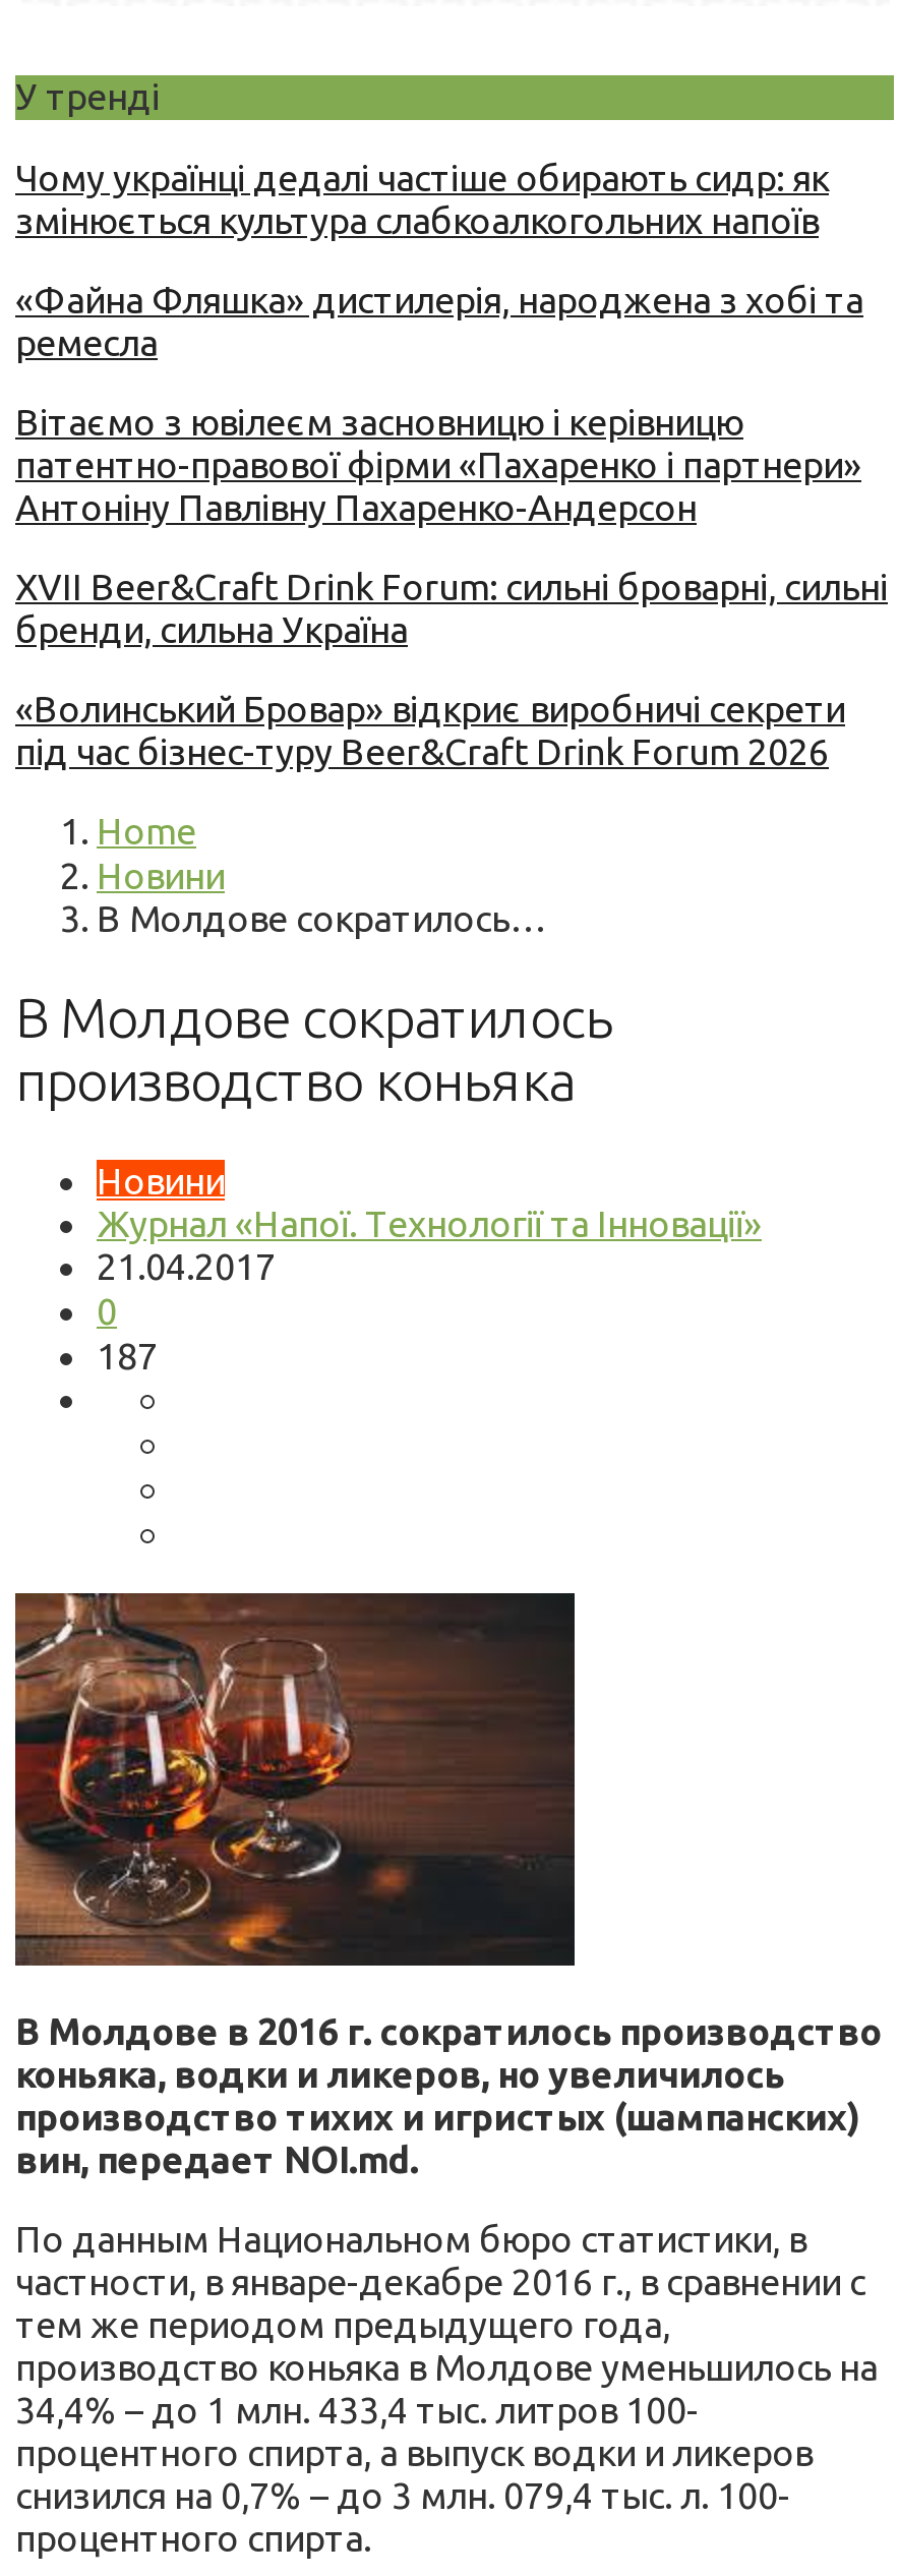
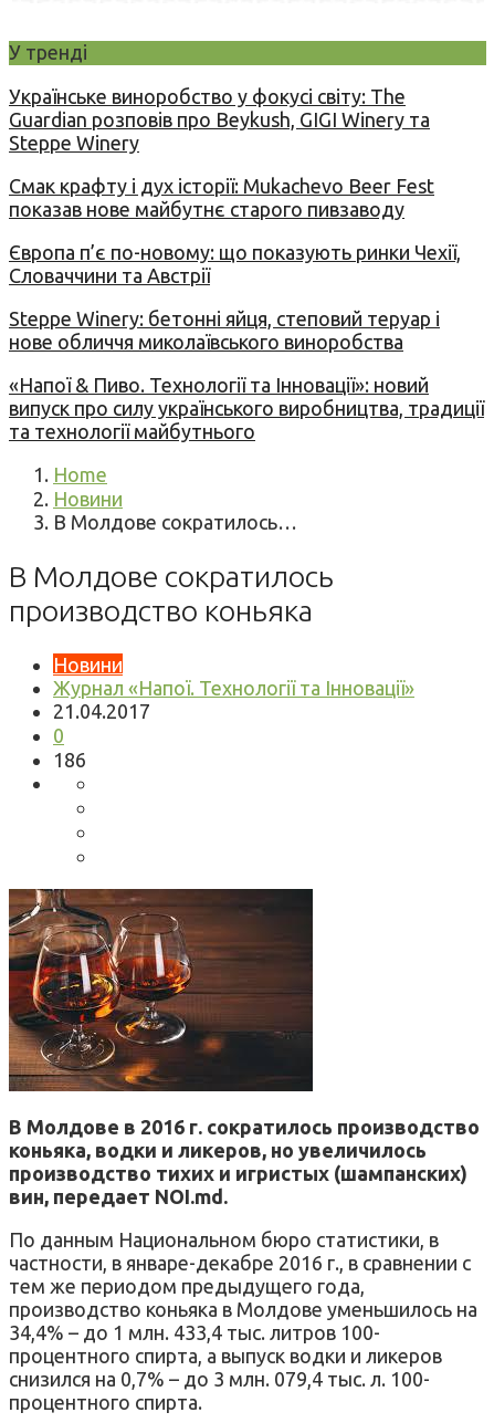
[15,157,829,240] Чому українці дедалі частіше обирають сидр: як | змінюється культура слабкоалкогольних напоїв -> [9,85,430,154] Українське виноробство у фокусі світу: The | Guardian розповів про Beykush, GIGI Winery та | Steppe Winery
[15,279,863,362] «Файна Фляшка» дистилерія, народжена з хобі та | ремесла -> [9,175,434,220] Смак крафту і дух історії: Mukachevo Beer Fest | показав нове майбутнє старого пивзаводу
[15,401,861,527] Вітаємо з ювілеєм засновницю і керівницю | патентно-правової фірми «Пахаренко і партнери» | Антоніну Павлівну Пахаренко-Андерсон -> [9,241,461,286] Європа п’є по-новому: що показують ринки Чехії, | Словаччини та Австрії
[15,566,888,649] XVII Beer&Craft Drink Forum: сильні броварні, сильні | бренди, сильна Україна -> [9,307,440,353] Steppe Winery: бетонні яйця, степовий теруар і | нове обличчя миколаївського виноробства
[15,688,845,771] «Волинський Бровар» відкриє виробничі секрети | під час бізнес-туру Beer&Craft Drink Forum 2026 -> [9,374,484,442] «Напої & Пиво. Технології та Інновації»: новий | випуск про силу українського виробництва, традиції | та технології майбутнього
[97,1334,158,1375] 187 -> [53,748,86,770] 186

